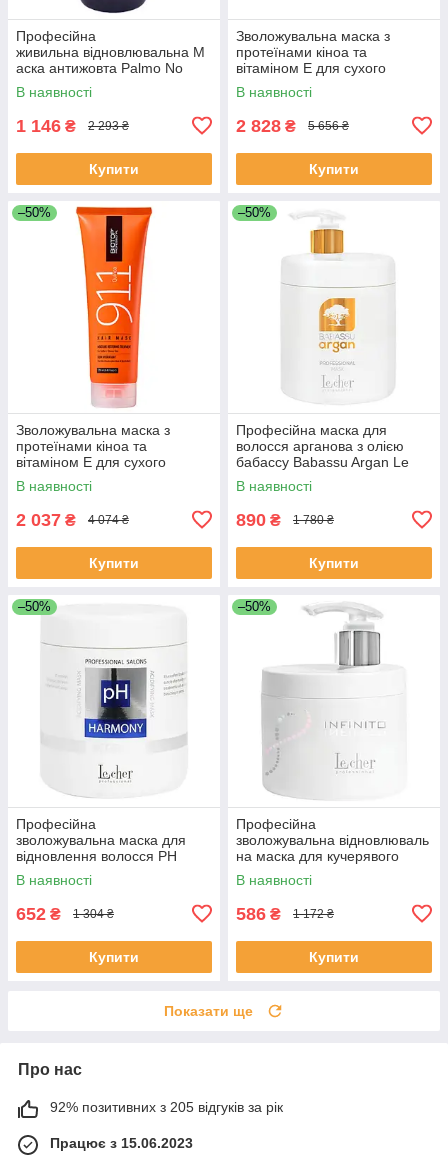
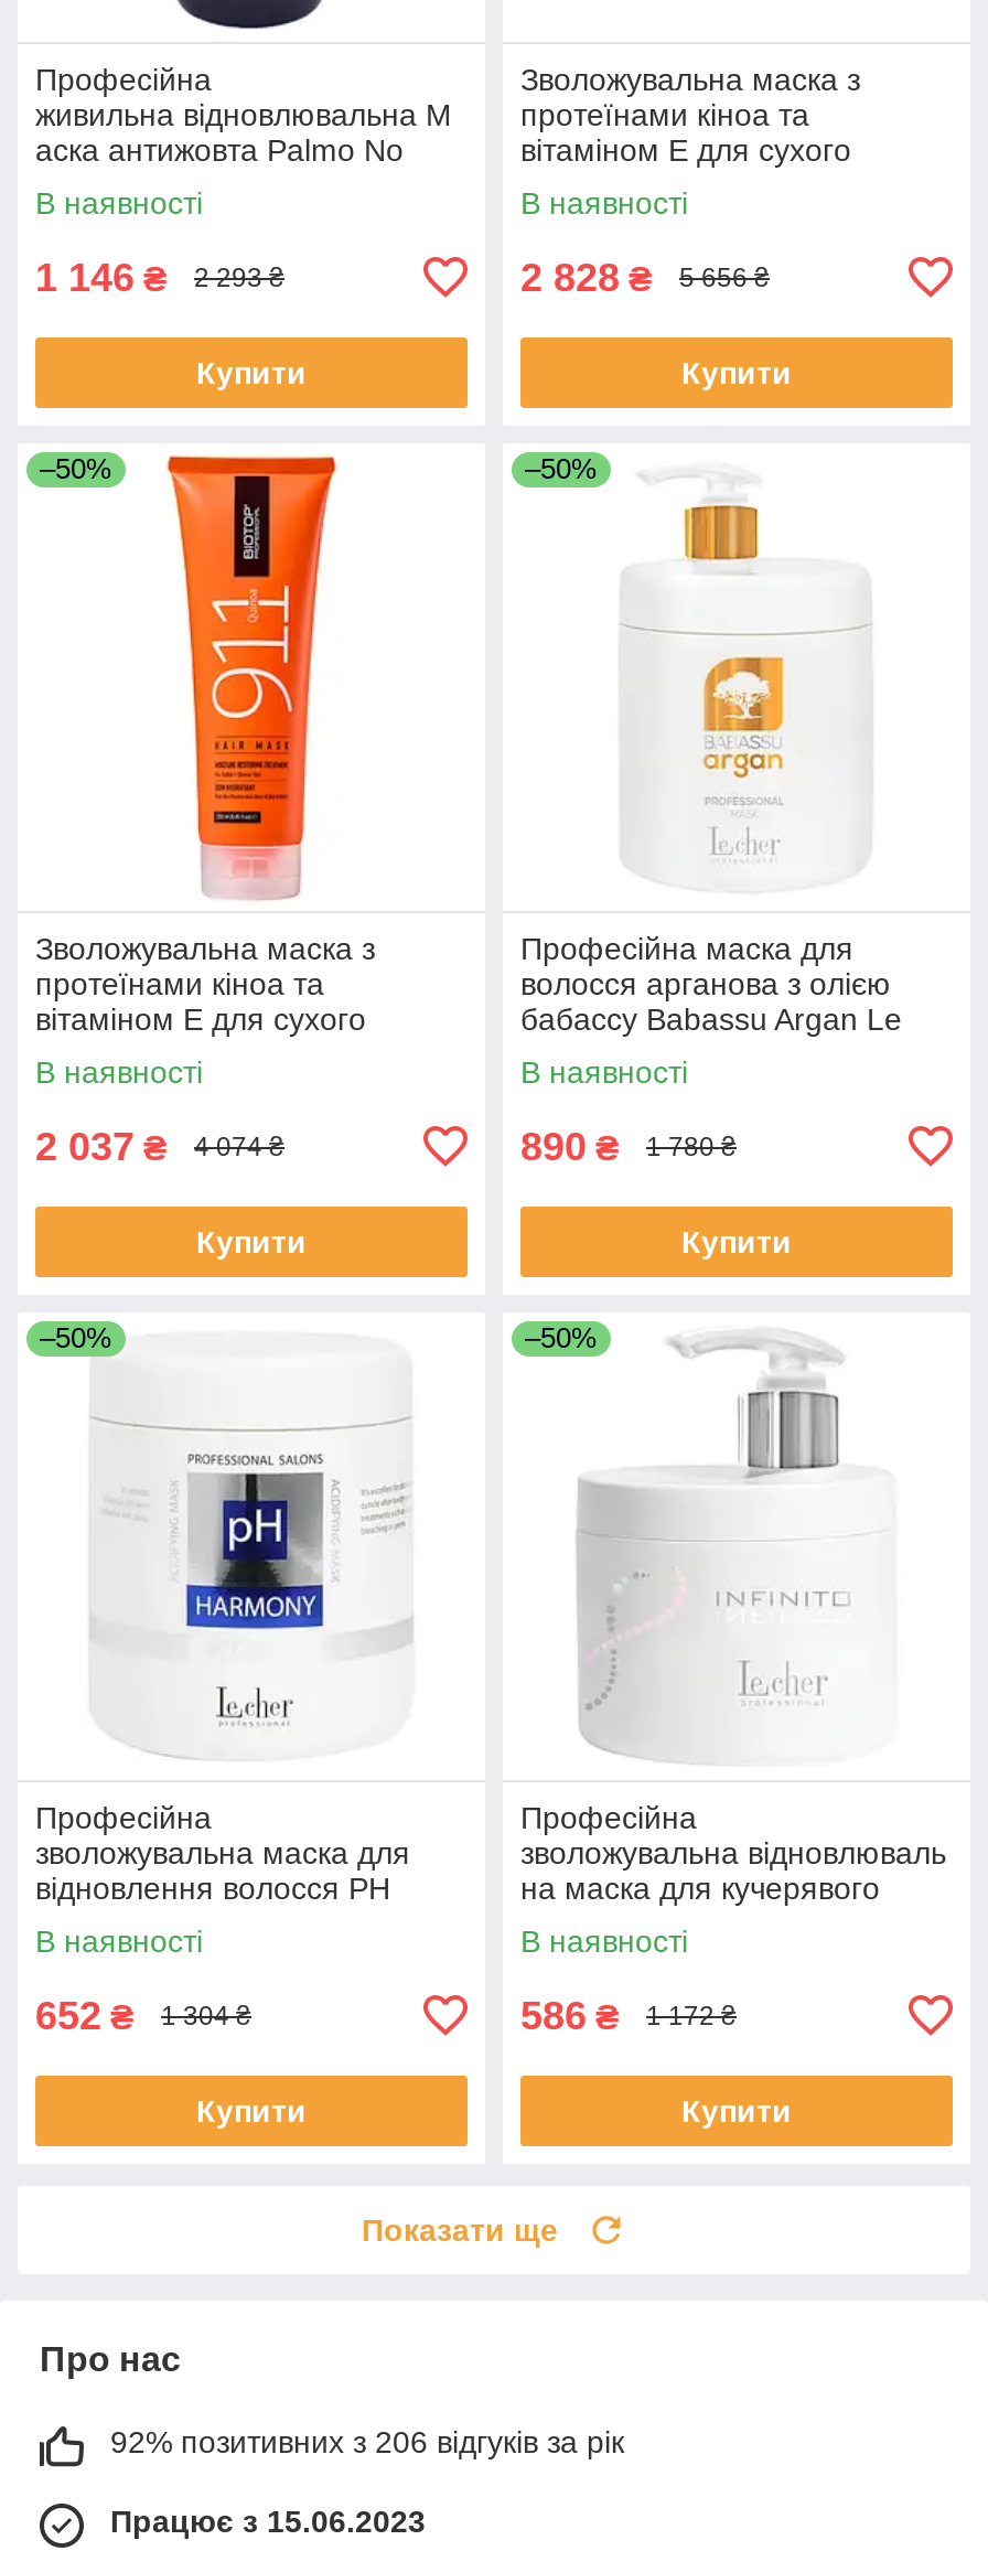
[50,1099,283,1115] 92% позитивних з 205 відгуків за рік -> [110,2424,624,2459] 92% позитивних з 206 відгуків за рік

